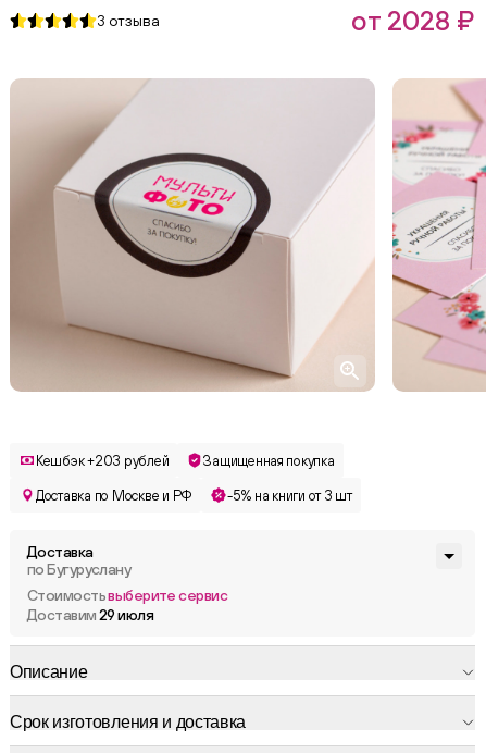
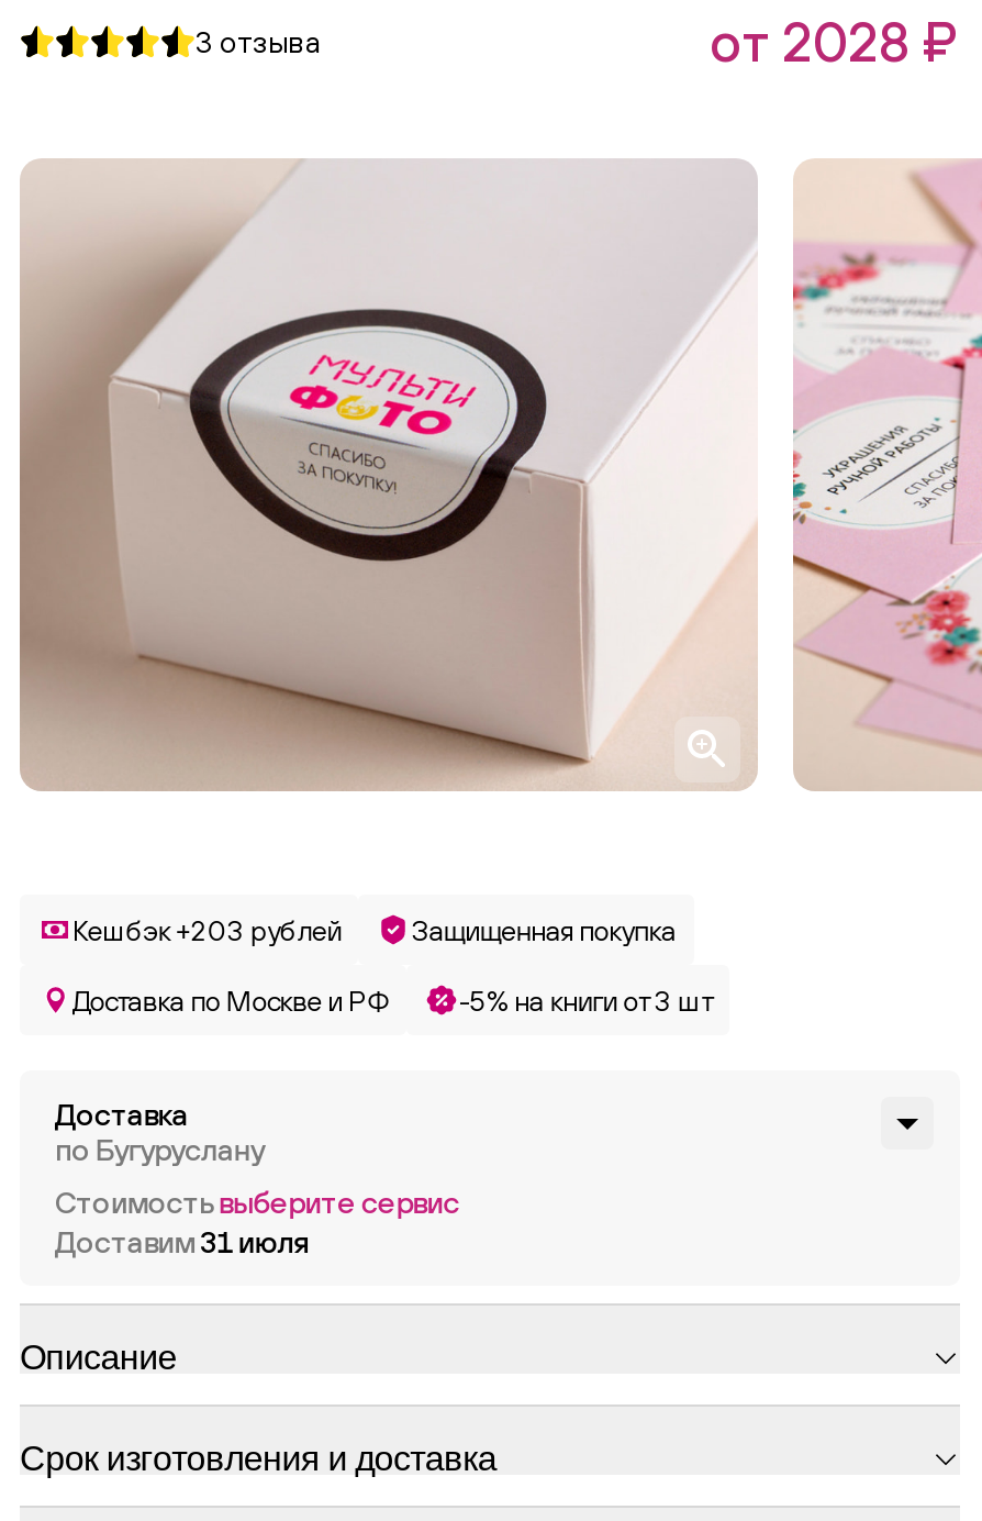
[27,606,153,624] Доставим 29 июля -> [55,1224,310,1259] Доставим 31 июля

